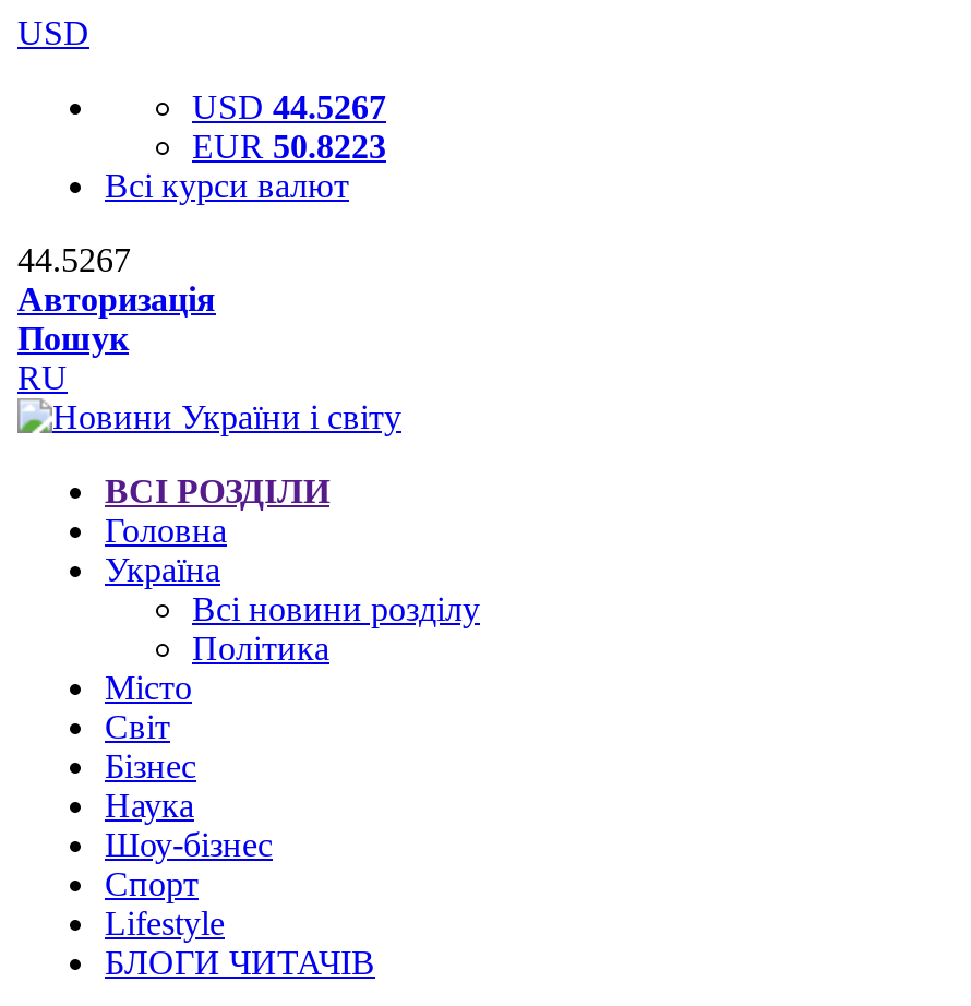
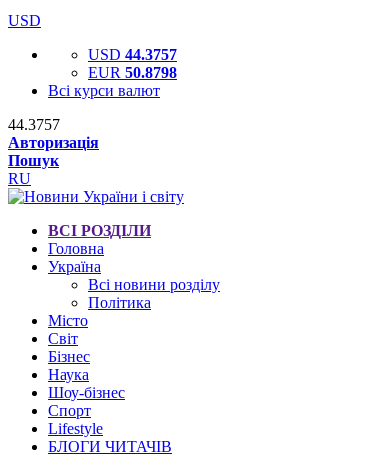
[192,88,386,125] USD 44.5267 -> [88,46,177,63] USD 44.3757
[192,128,386,165] EUR 50.8223 -> [88,64,177,81] EUR 50.8798
[17,241,131,278] 44.5267 -> [8,116,60,133] 44.3757

